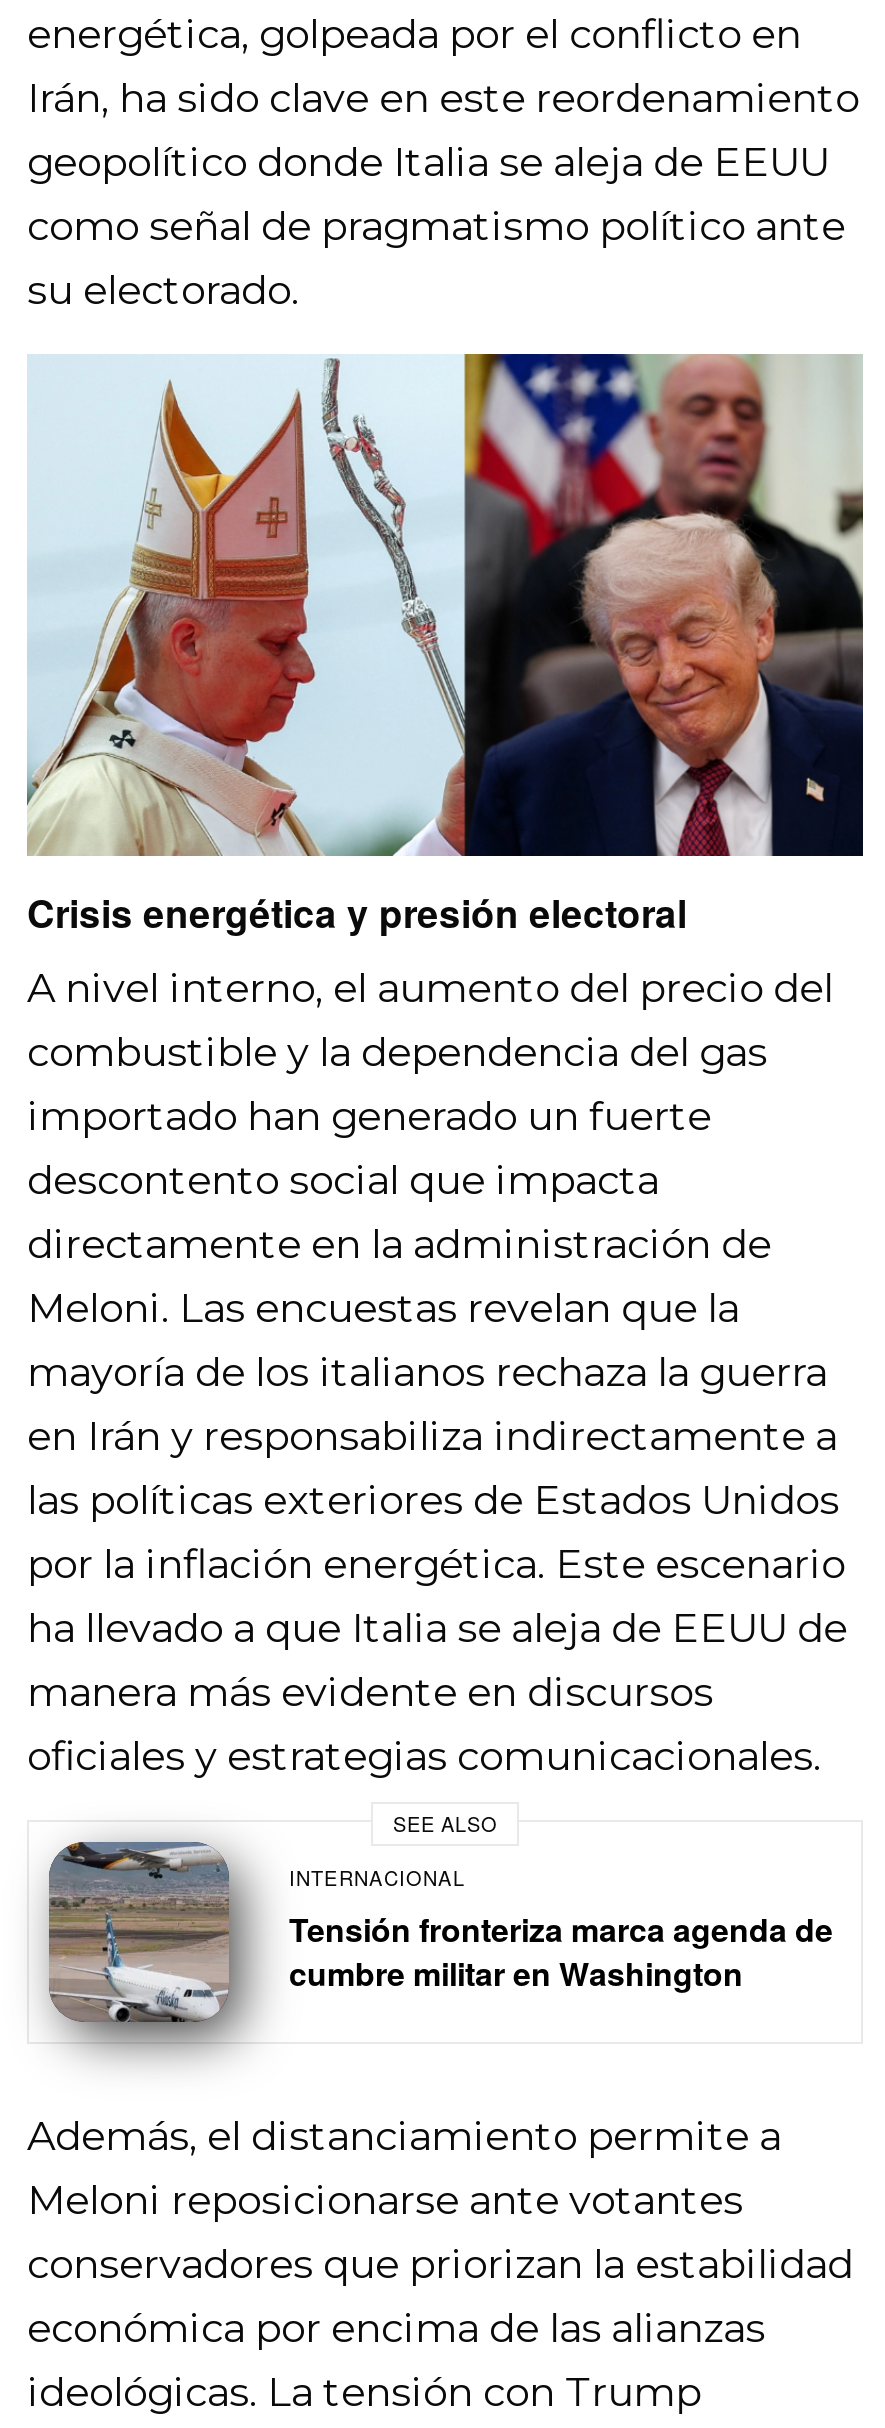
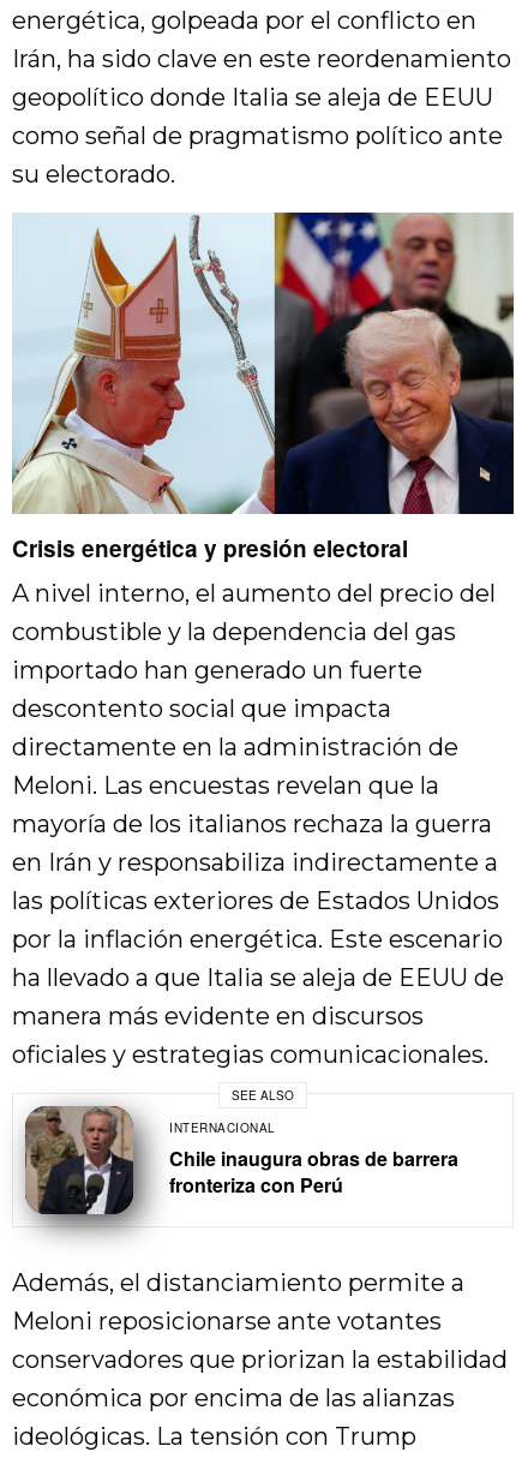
[49,1842,833,2024] [image] | Tensión fronteriza marca agenda de | cumbre militar en Washington -> [26,1106,458,1215] [image] | Chile inaugura obras de barrera | fronteriza con Perú

